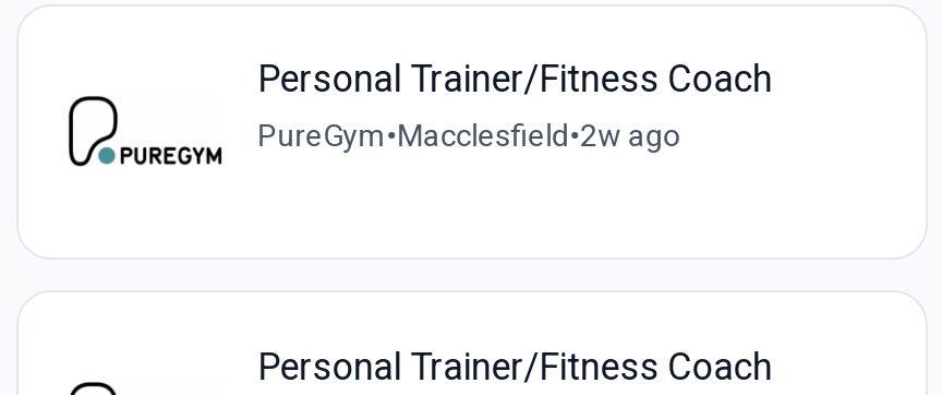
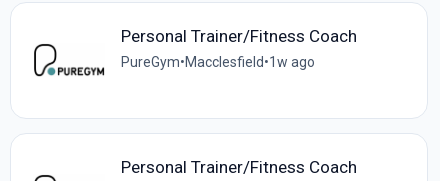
[258,118,681,153] PureGym•Macclesfield•2w ago -> [121,54,315,70] PureGym•Macclesfield•1w ago

